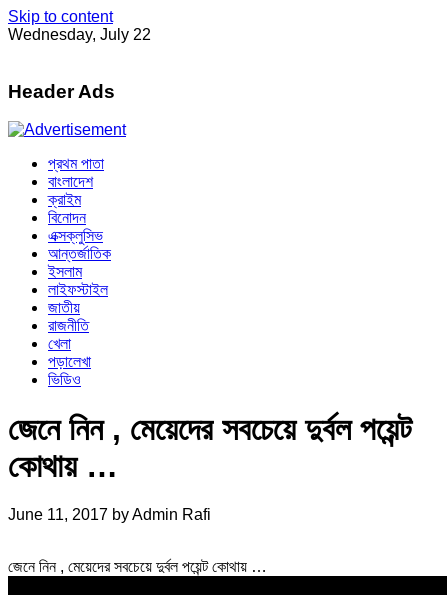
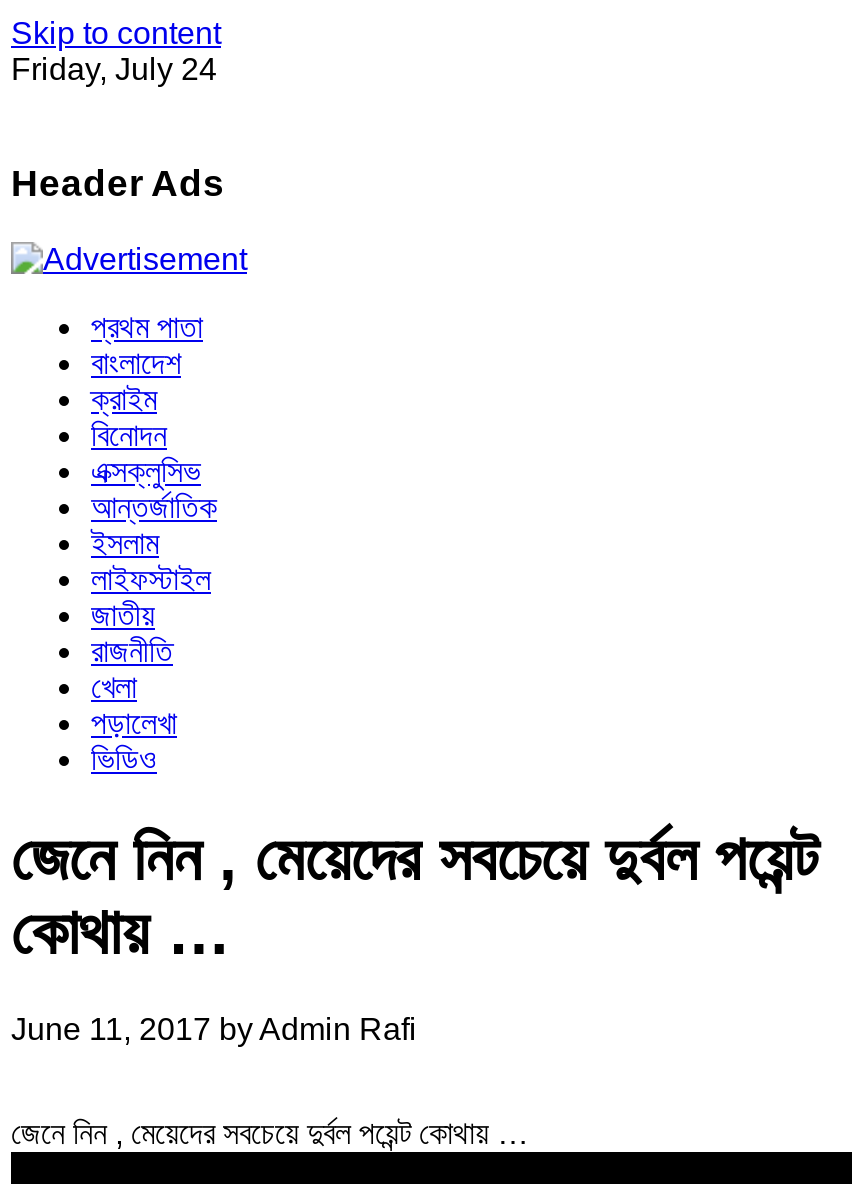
[8,26,151,43] Wednesday, July 22 -> [11,52,217,86] Friday, July 24

